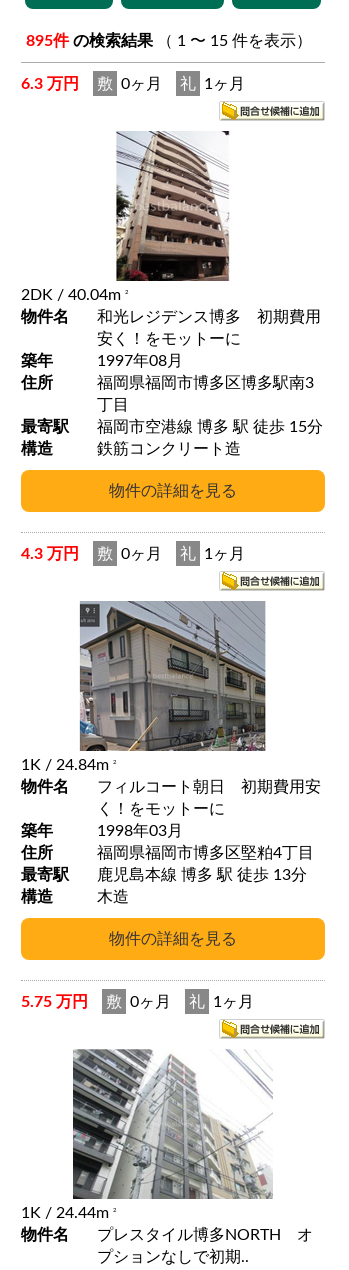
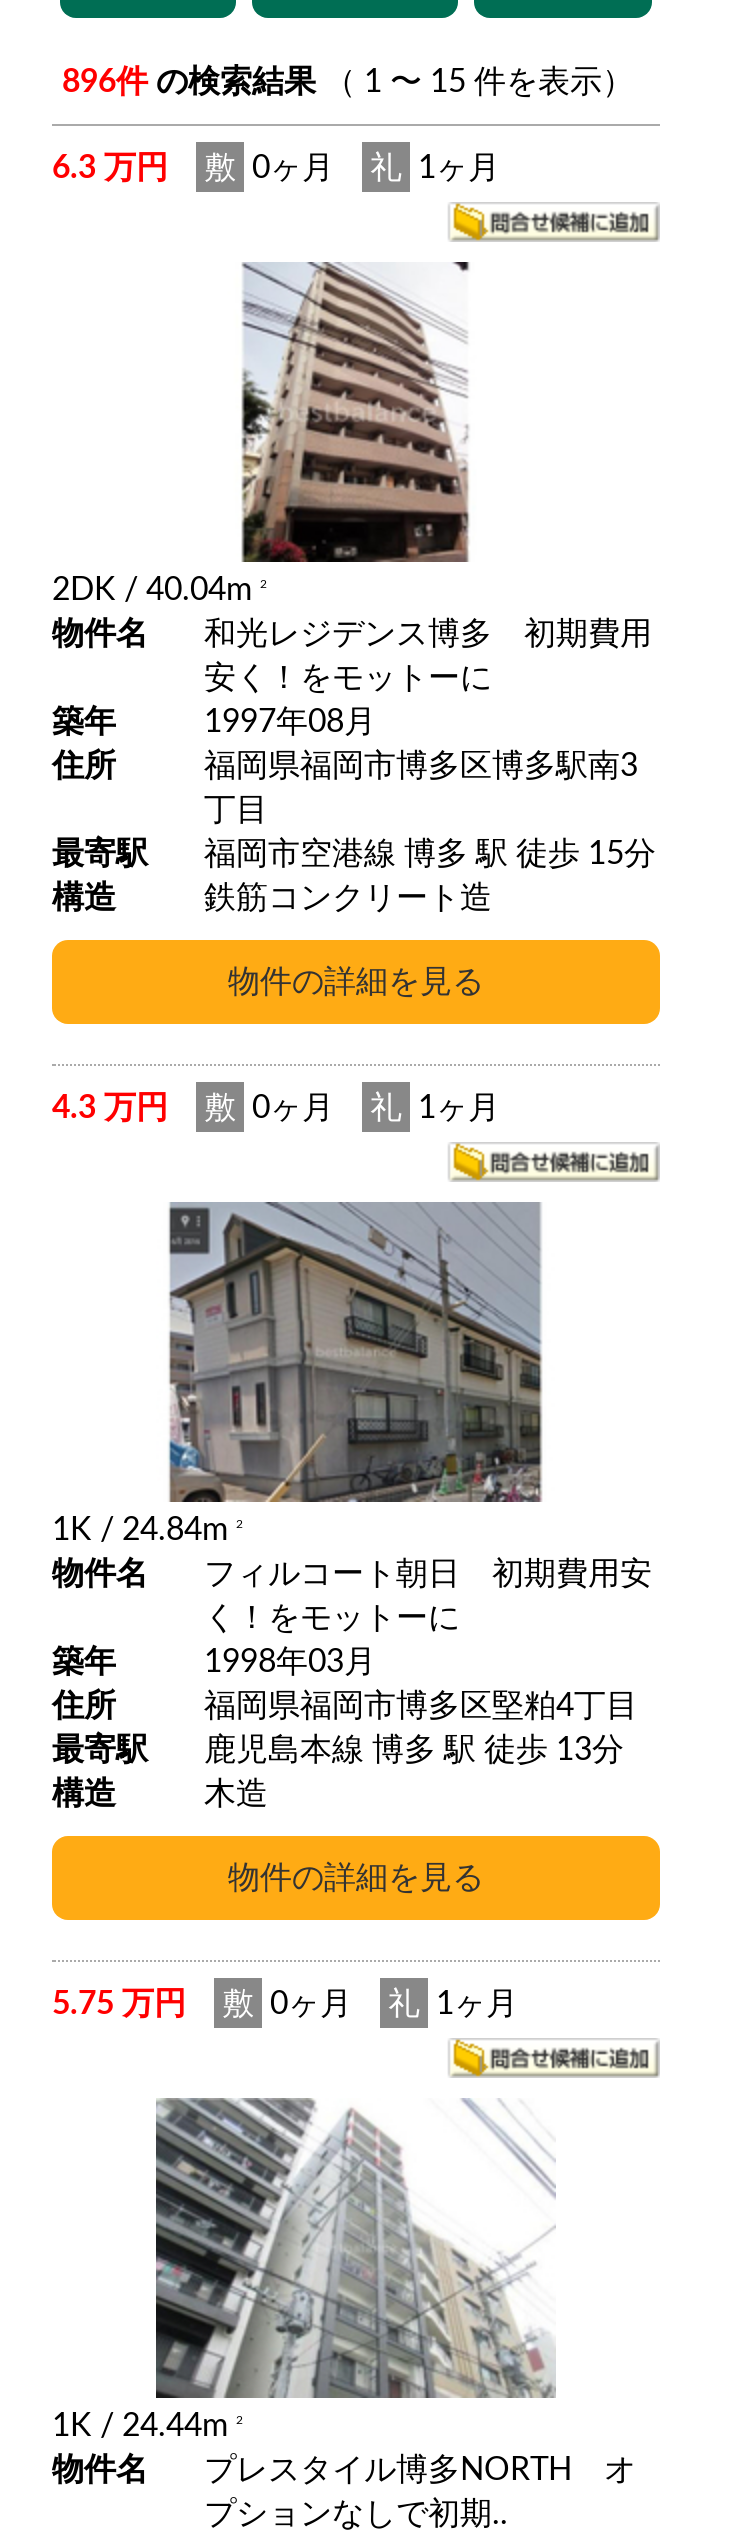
[26,33,153,49] 895件 の検索結果 -> [62,66,316,98] 896件 の検索結果

